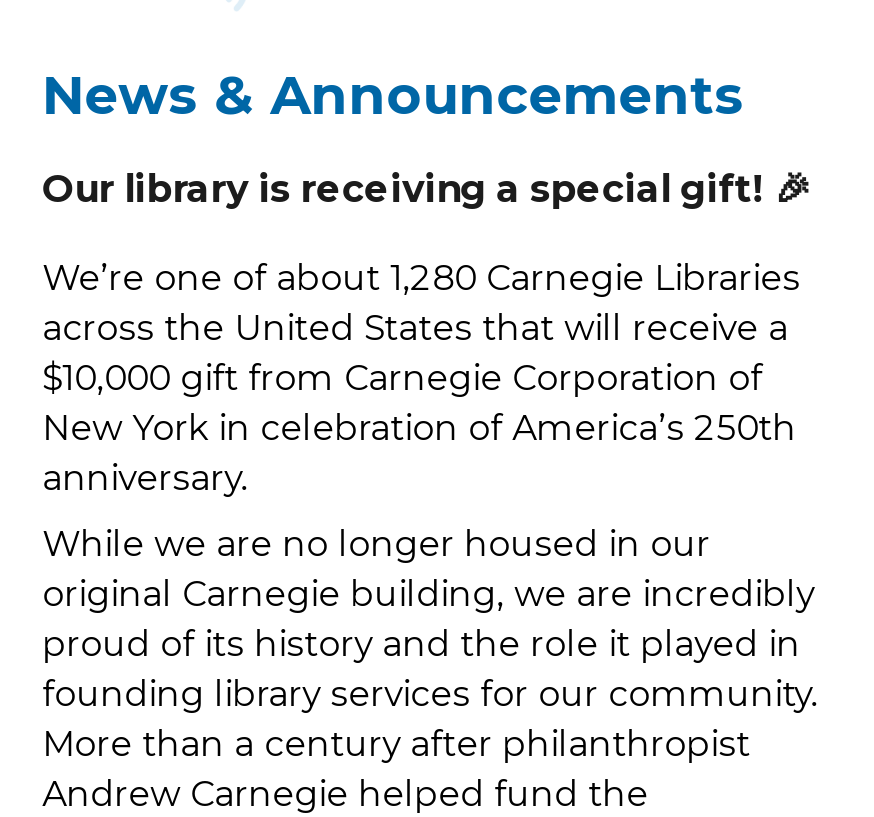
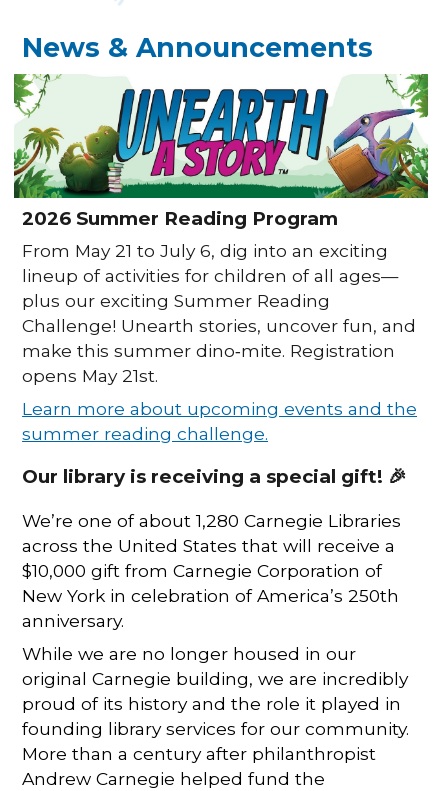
none -> [13,73,429,444] [image] | 2026 Summer Reading Program | From May 21 to July 6, dig into an exciting | lineup of activities for children of all ages— | plus our exciting Summer Reading | Challenge! Unearth stories, uncover fun, and | make this summer dino‑mite. Registration | opens May 21st. | Learn more about upcoming events and the | summer reading challenge.

